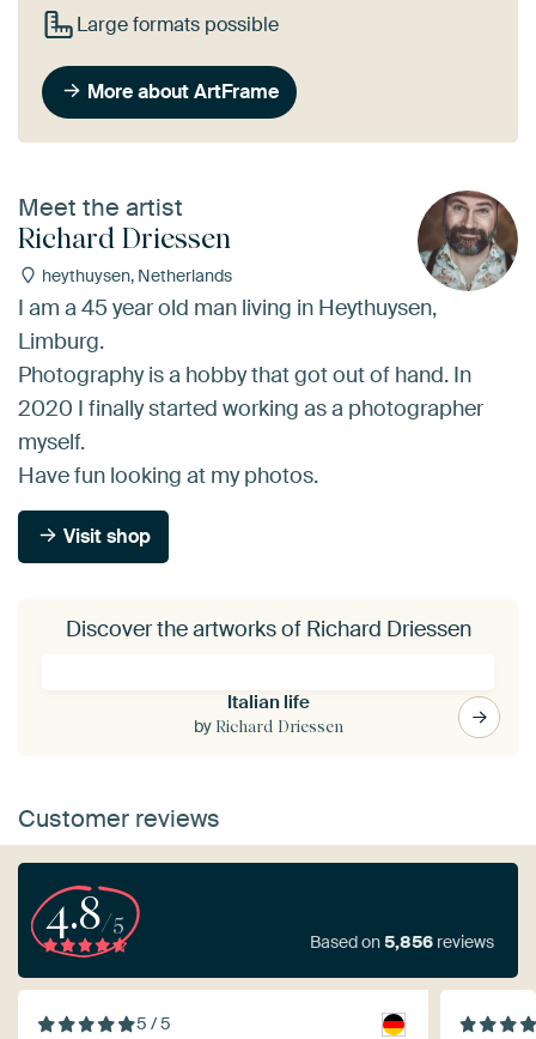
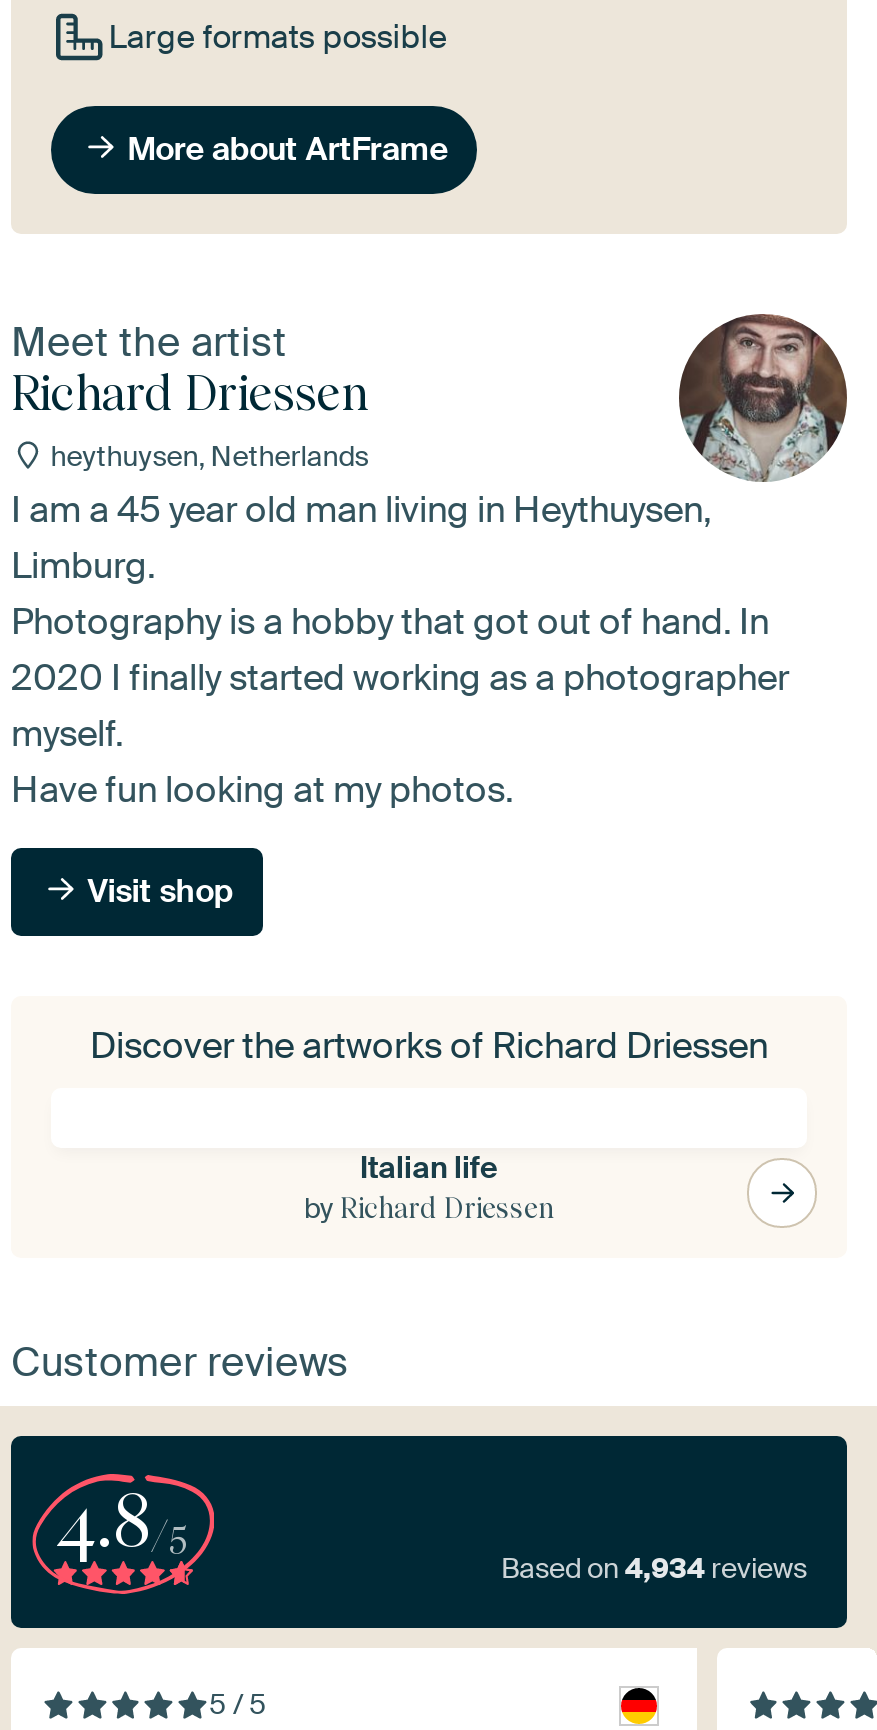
[310,931,494,952] Based on 5,856 reviews -> [501,1549,807,1585] Based on 4,934 reviews

